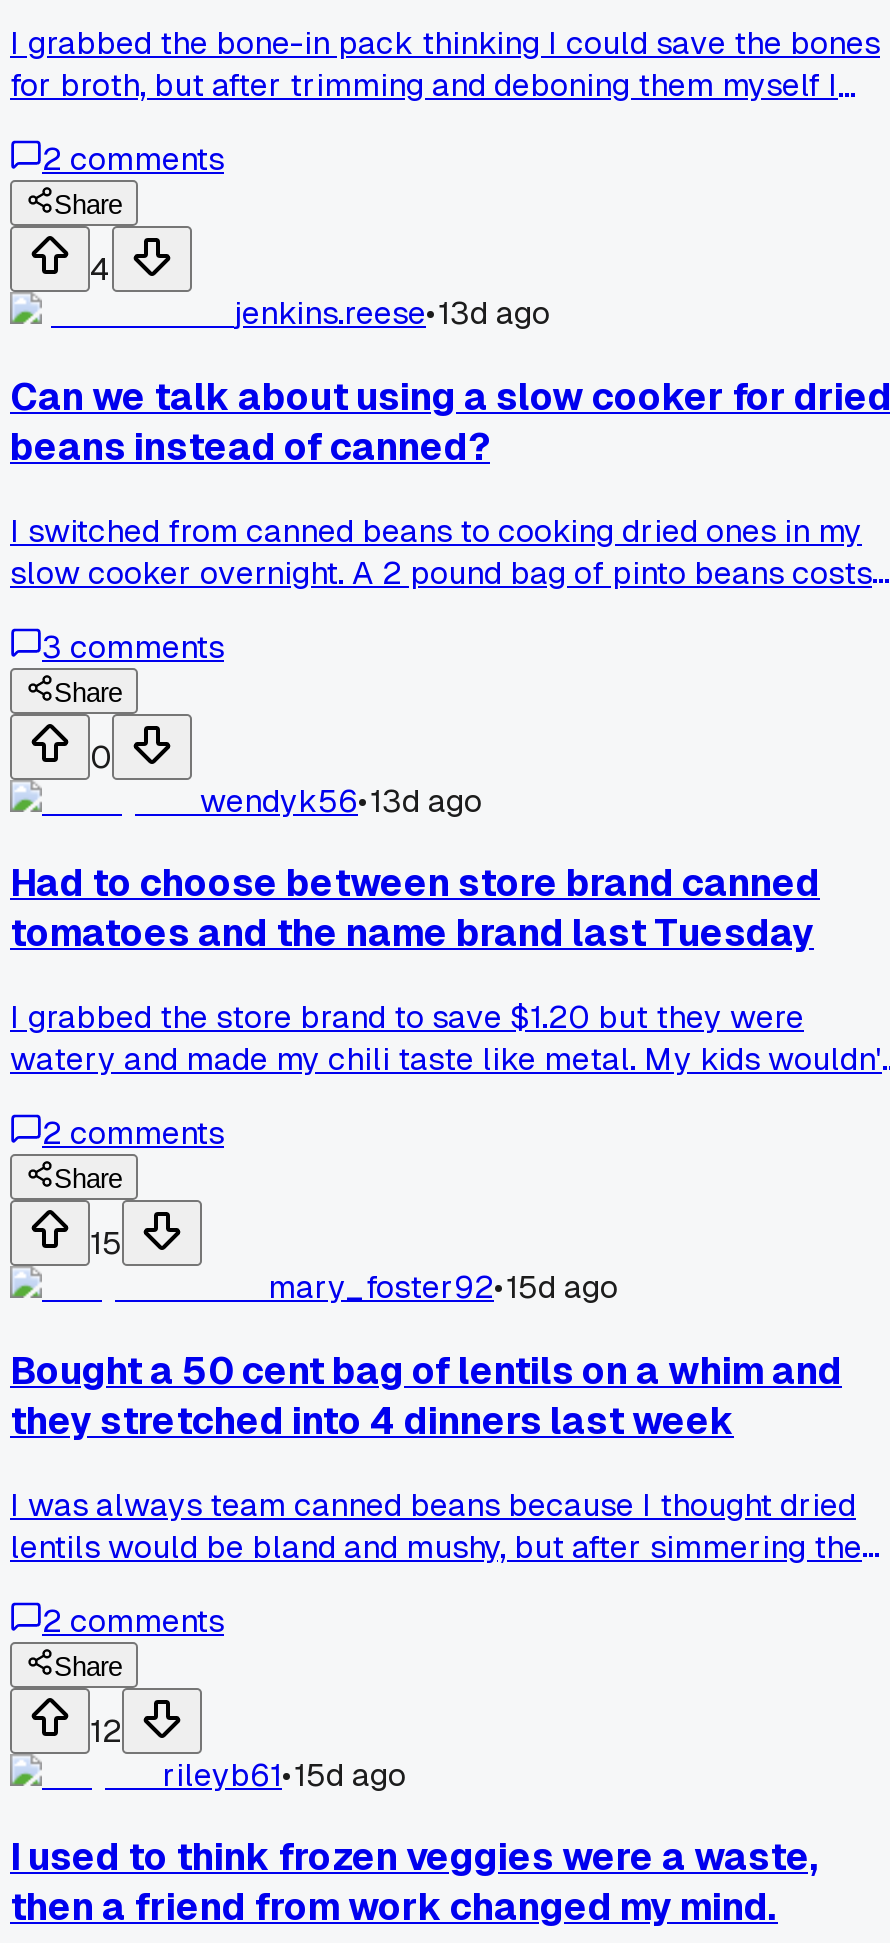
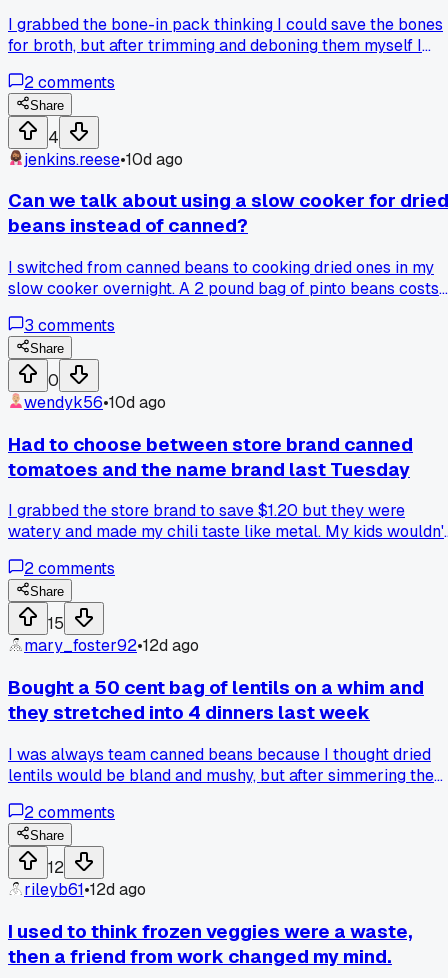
[234,293,550,335] jenkins.reese•13d ago -> [24,148,183,169] jenkins.reese•10d ago
[200,780,482,822] wendyk56•13d ago -> [24,392,166,413] wendyk56•10d ago
[268,1267,618,1309] mary_foster92•15d ago -> [24,635,199,656] mary_foster92•12d ago
[162,1754,406,1796] rileyb61•15d ago -> [24,879,146,900] rileyb61•12d ago

